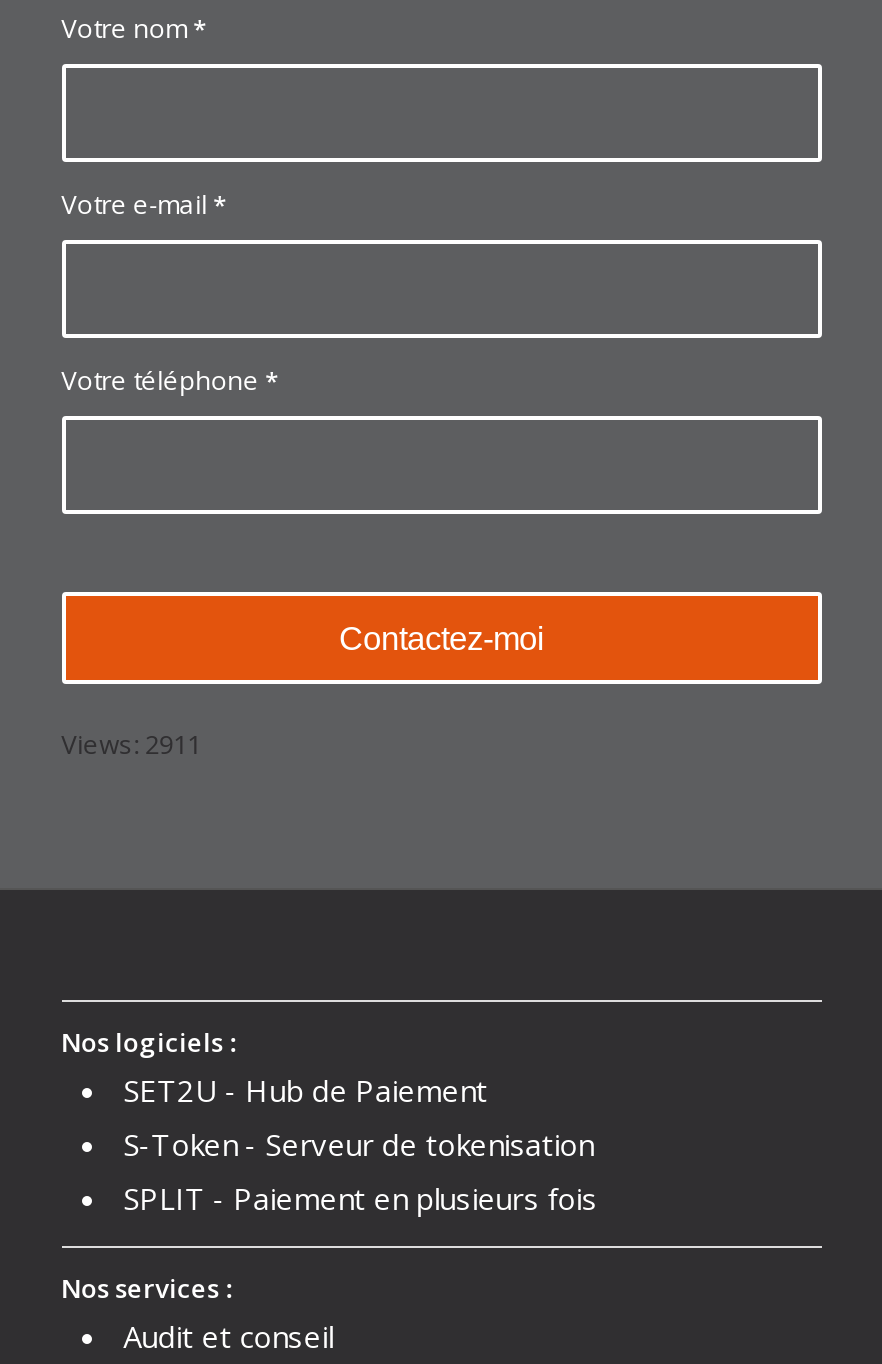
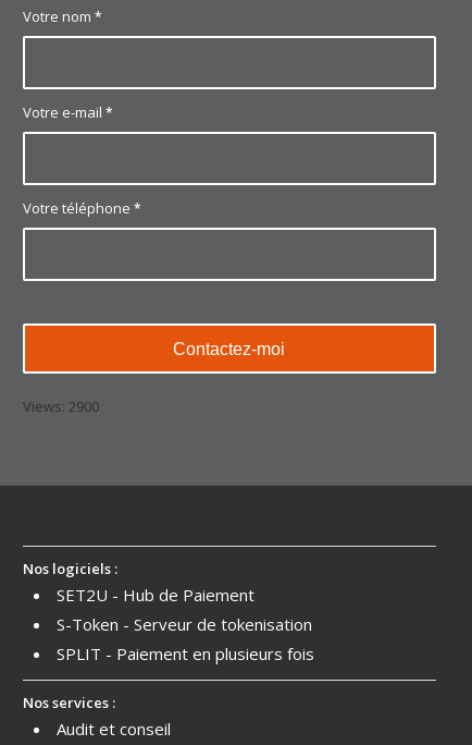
[61,725,201,761] Views: 2911 -> [22,396,99,416] Views: 2900

